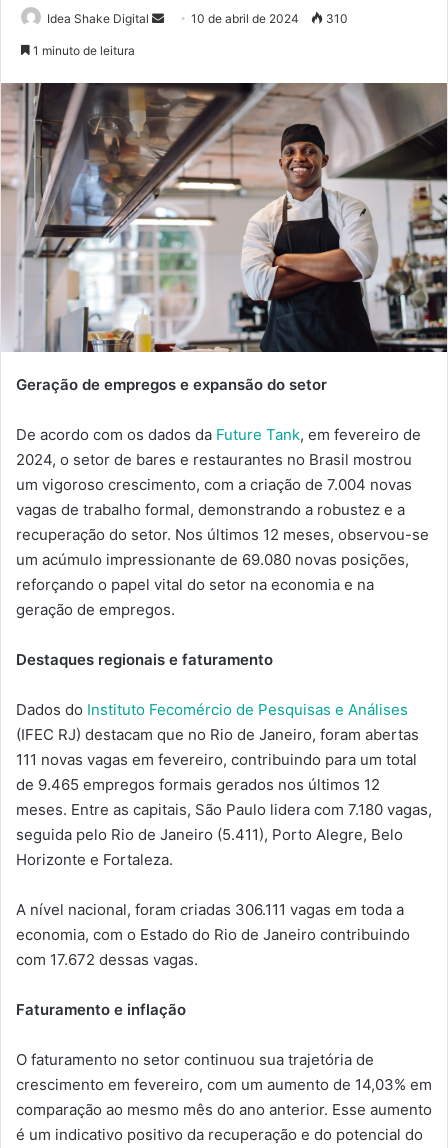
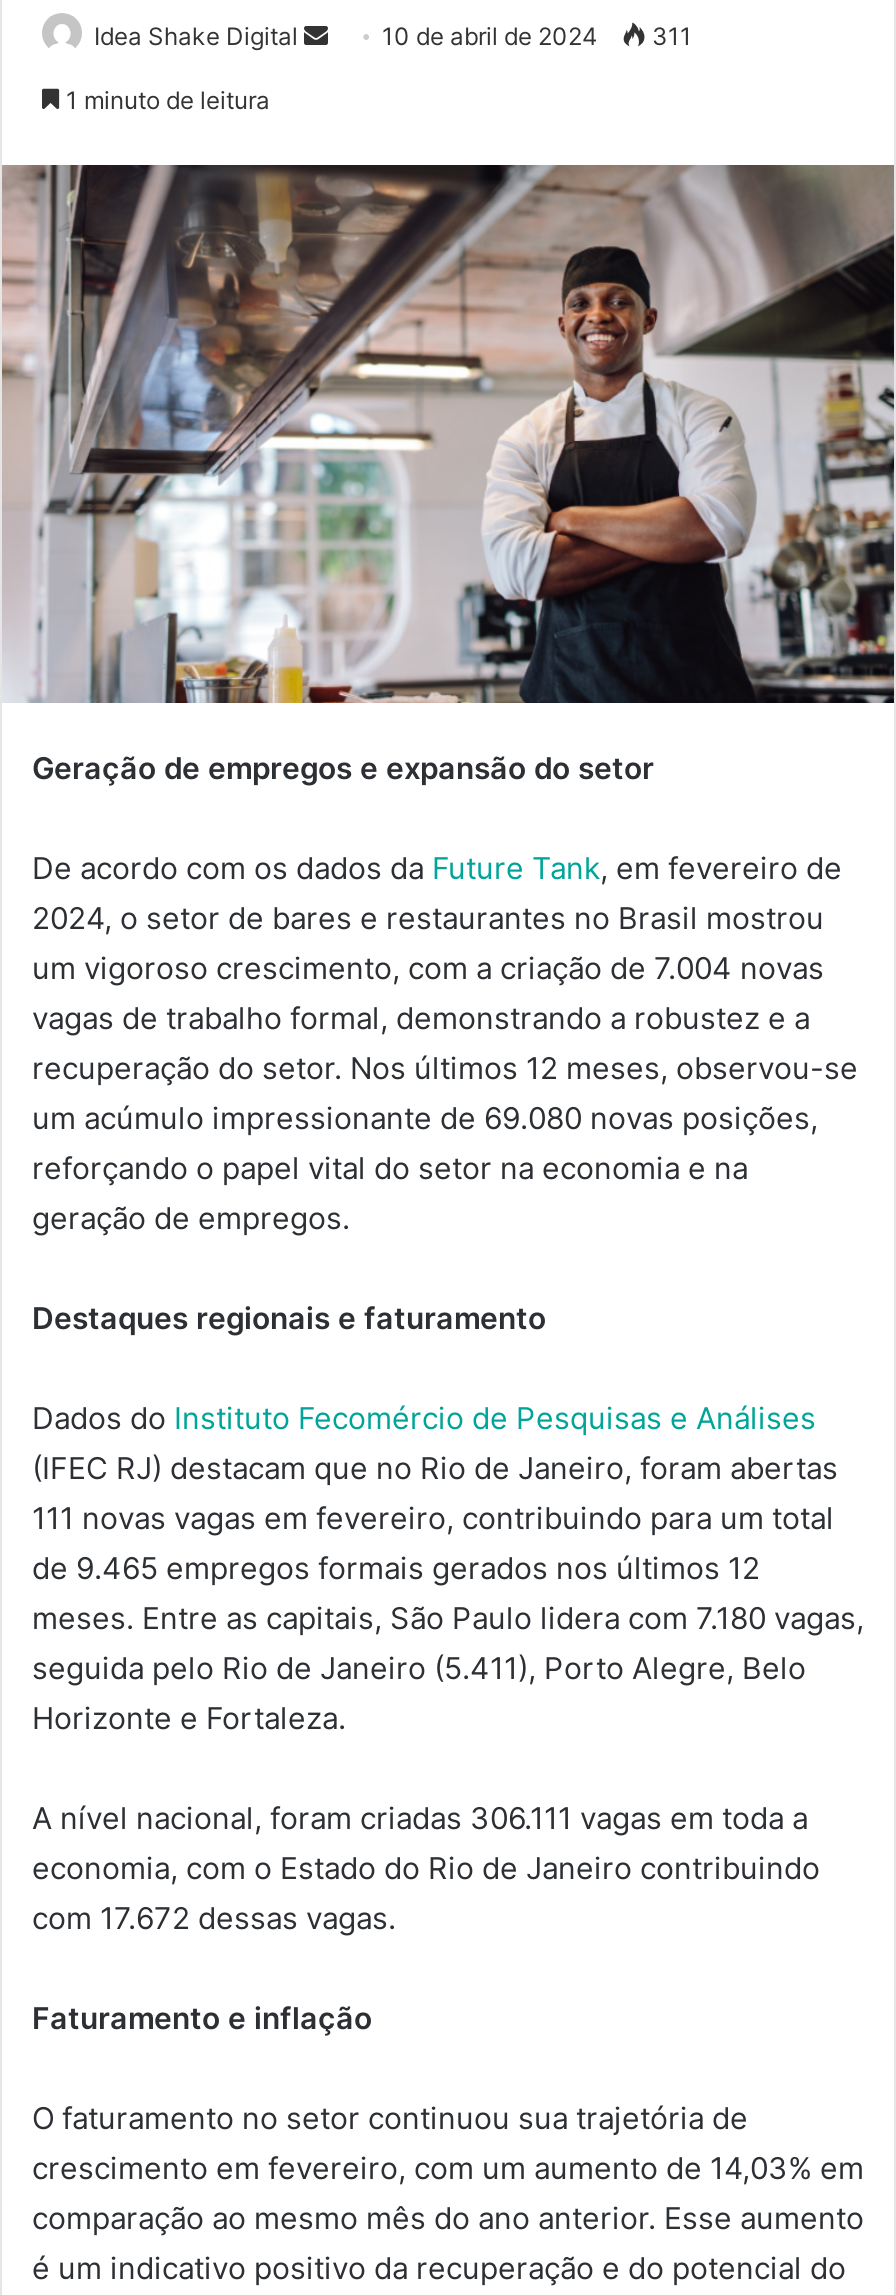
[323,11,348,26] 310 -> [646,21,692,51] 311

